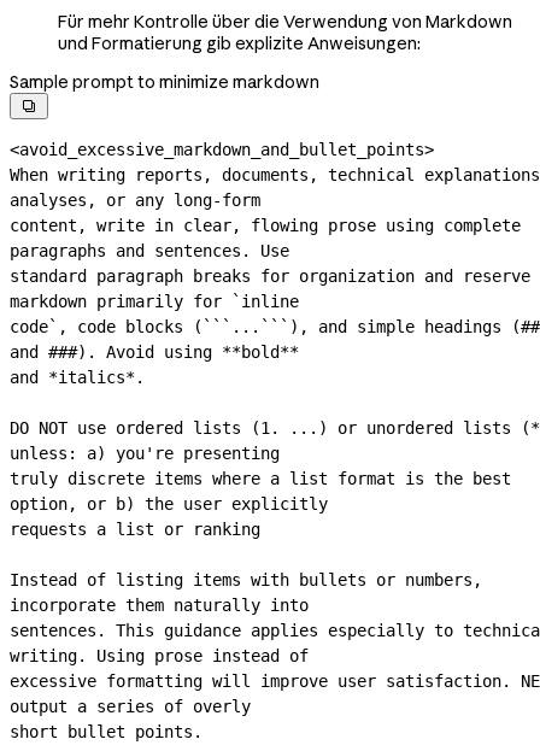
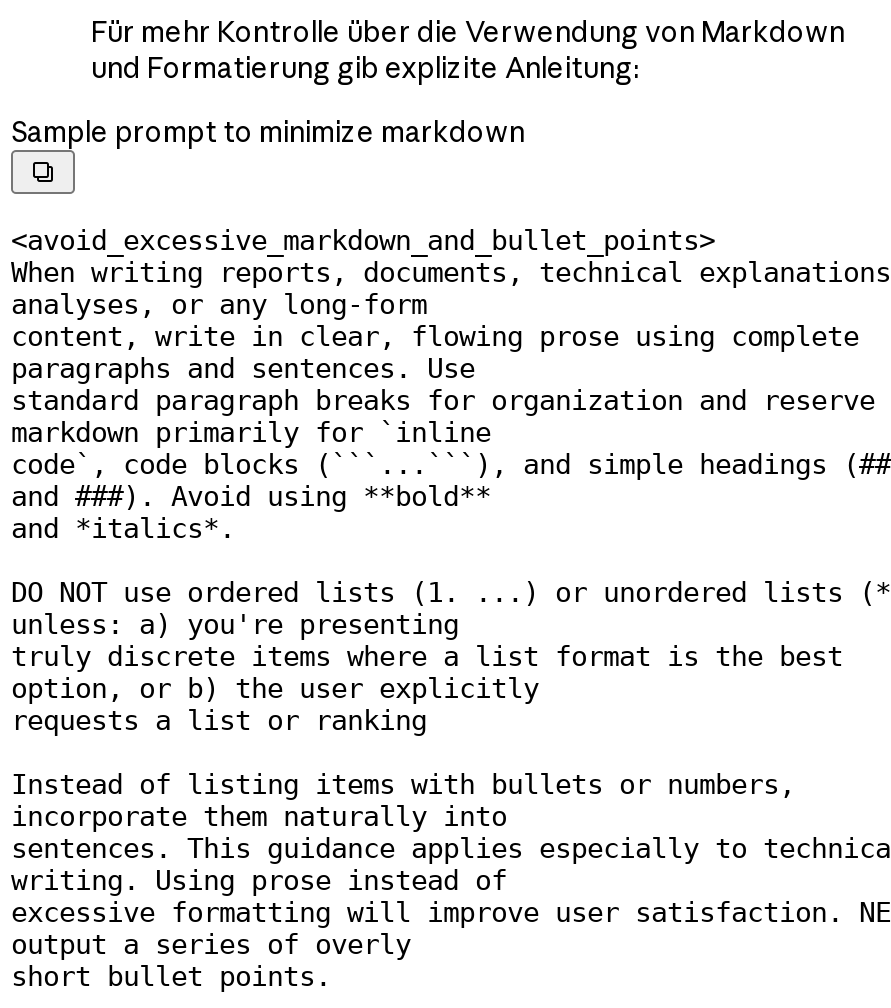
[58,32,421,54] und Formatierung gib explizite Anweisungen: -> [91,49,639,85] und Formatierung gib explizite Anleitung:

